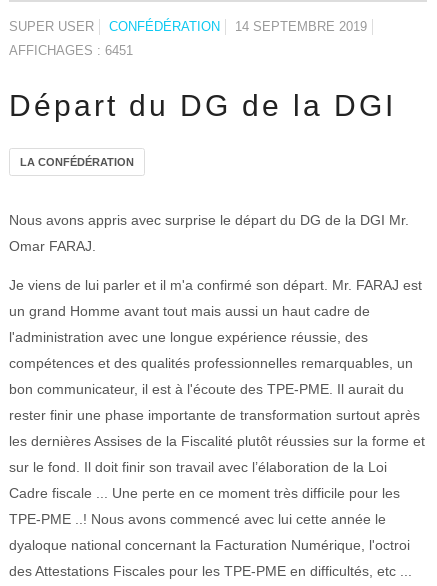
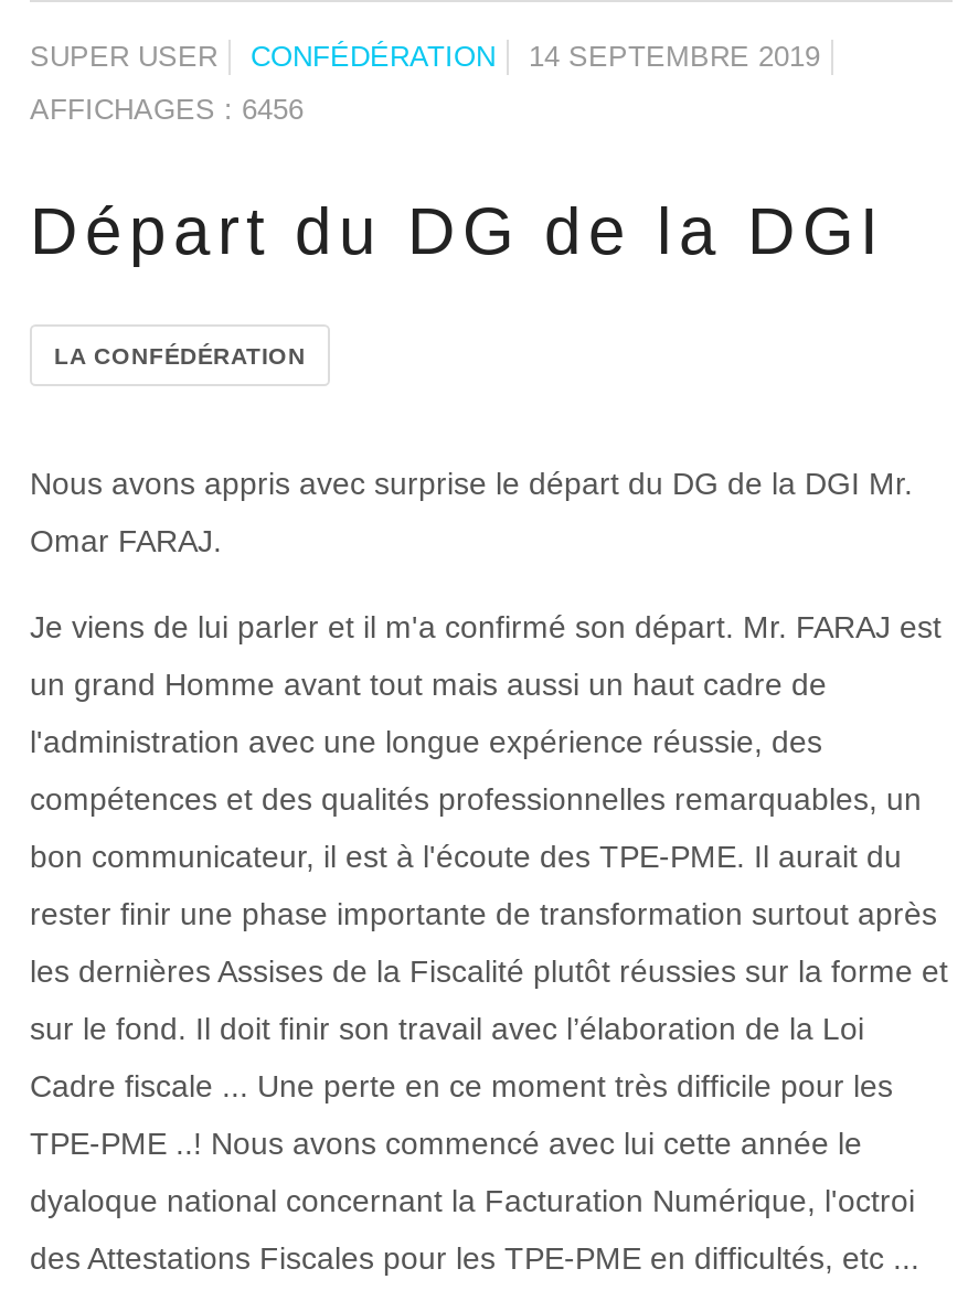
[9,43,133,58] AFFICHAGES : 6451 -> [30,93,304,126] AFFICHAGES : 6456

